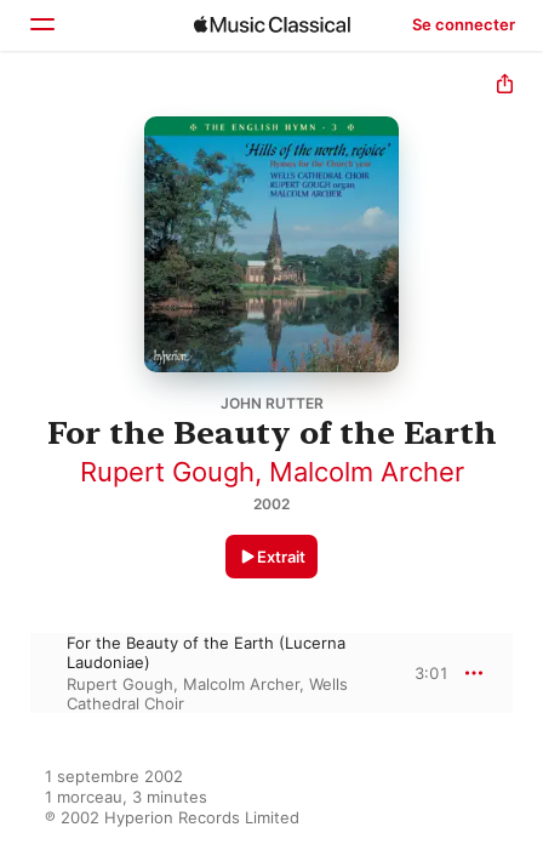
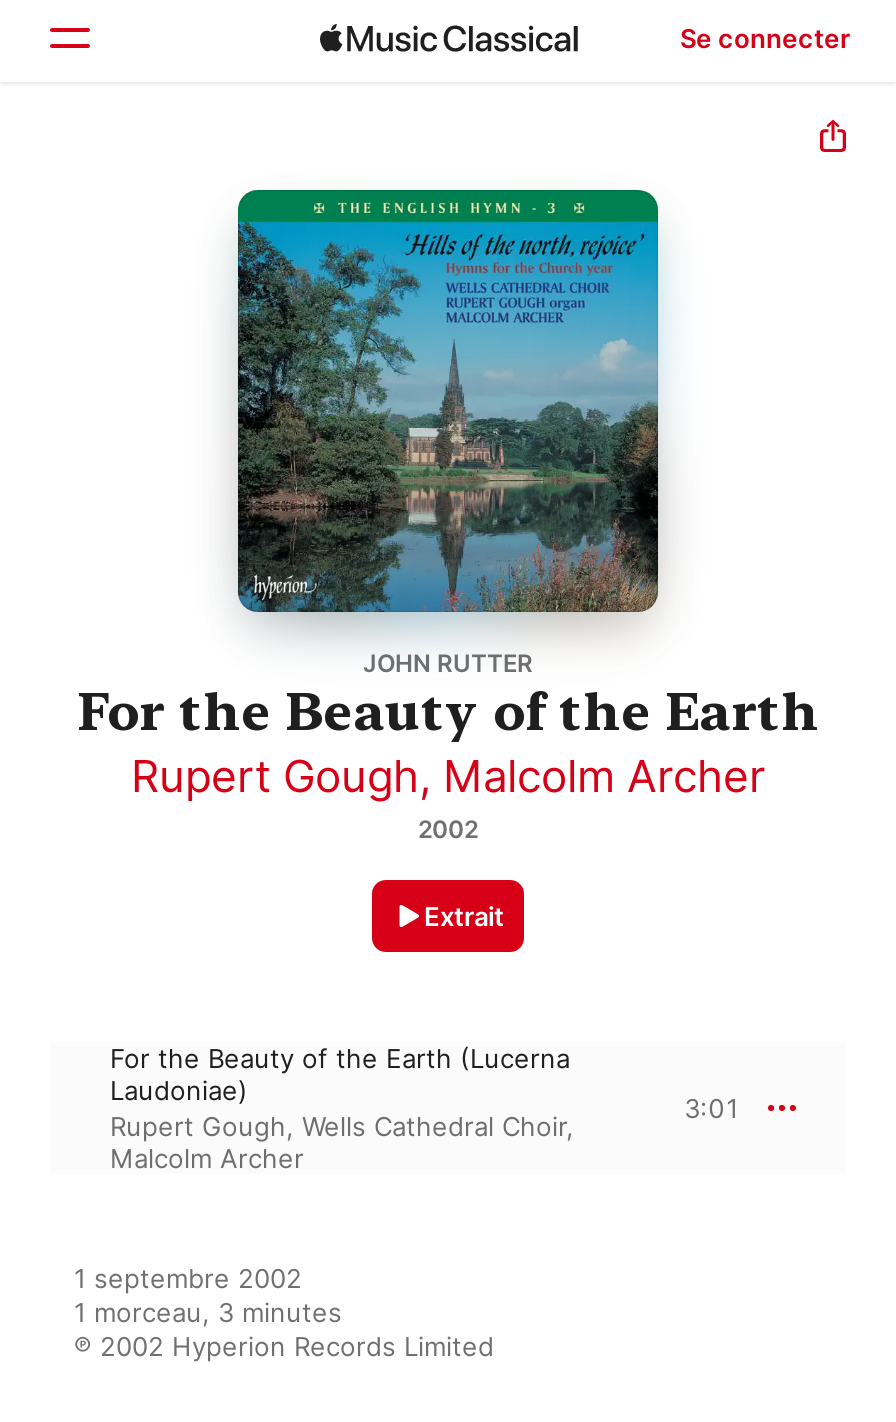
[67,674,348,713] Rupert Gough, Malcolm Archer, Wells | Cathedral Choir -> [110,1110,574,1174] Rupert Gough, Wells Cathedral Choir, | Malcolm Archer

